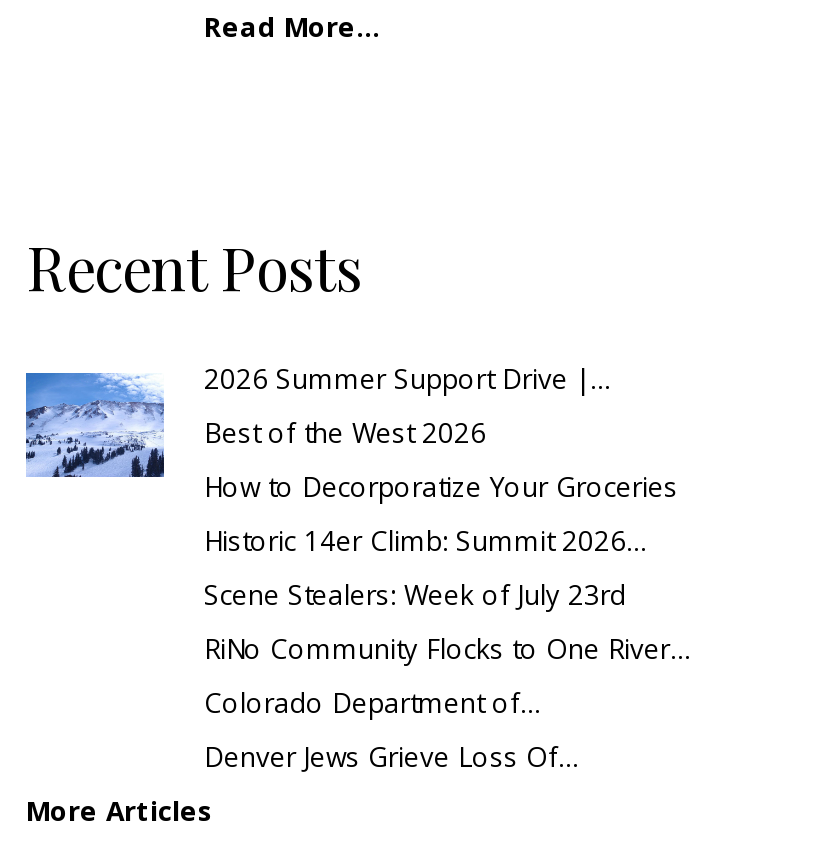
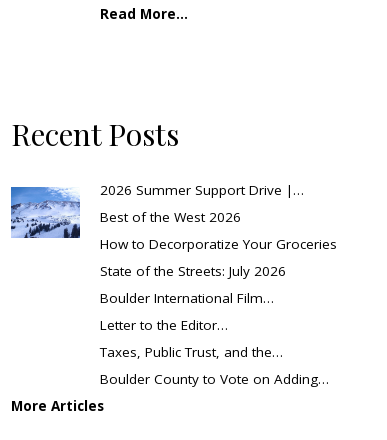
[204,523,648,559] Historic 14er Climb: Summit 2026… -> [100,262,286,280] State of the Streets: July 2026
[204,577,626,613] Scene Stealers: Week of July 23rd -> [100,289,274,307] Boulder International Film…
[204,631,692,667] RiNo Community Flocks to One River… -> [100,316,228,334] Letter to the Editor…
[204,685,542,721] Colorado Department of… -> [100,343,283,361] Taxes, Public Trust, and the…
[204,739,580,775] Denver Jews Grieve Loss Of… -> [100,370,329,388] Boulder County to Vote on Adding…

